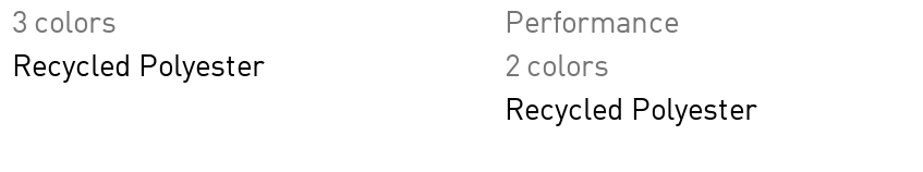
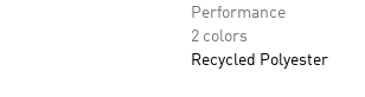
[12,9,265,83] 3 colors | Recycled Polyester -> none

